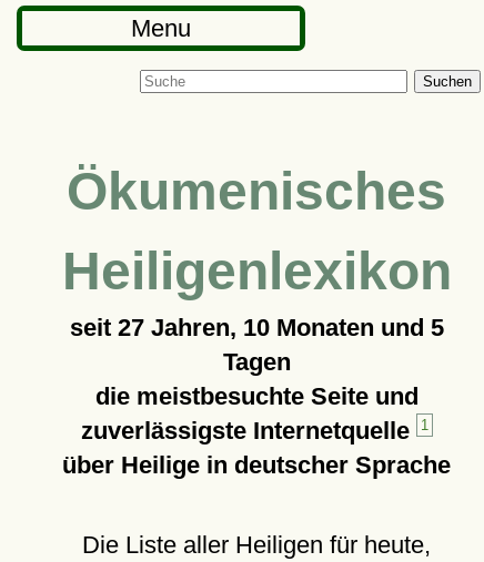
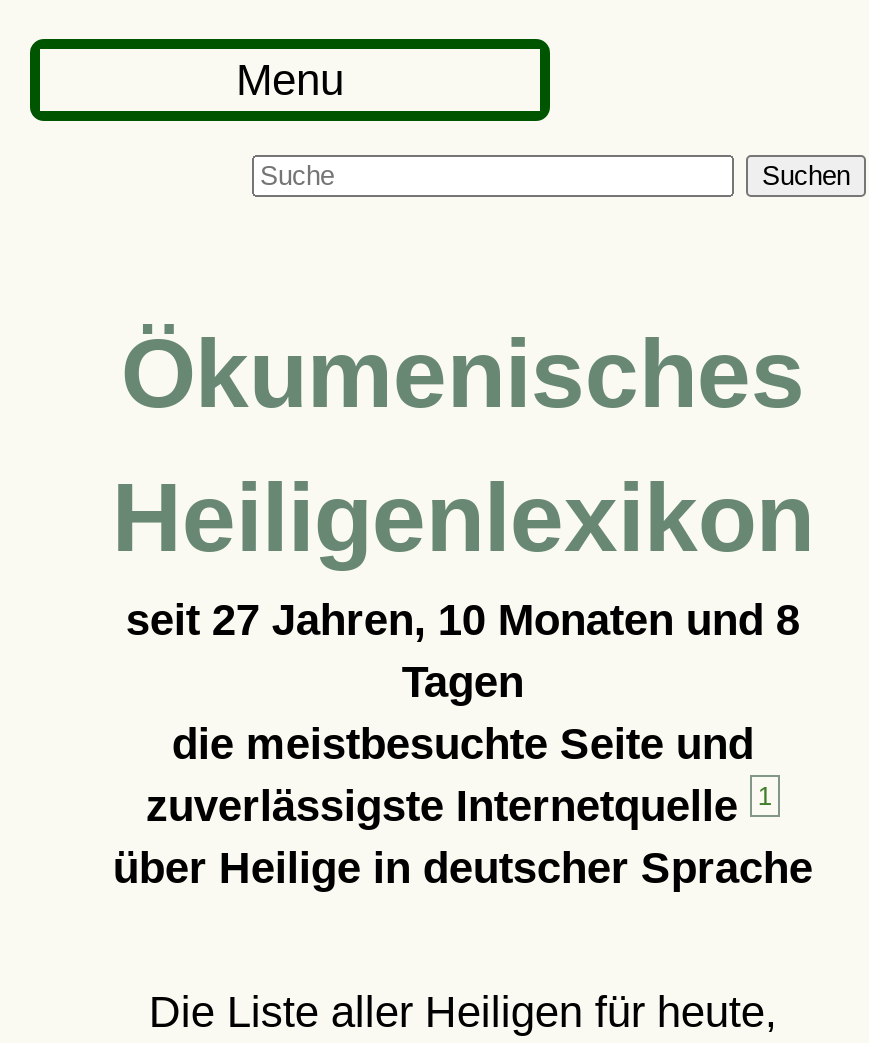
[70,314,444,341] seit 27 Jahren, 10 Monaten und 5 -> [126,595,800,645] seit 27 Jahren, 10 Monaten und 8

